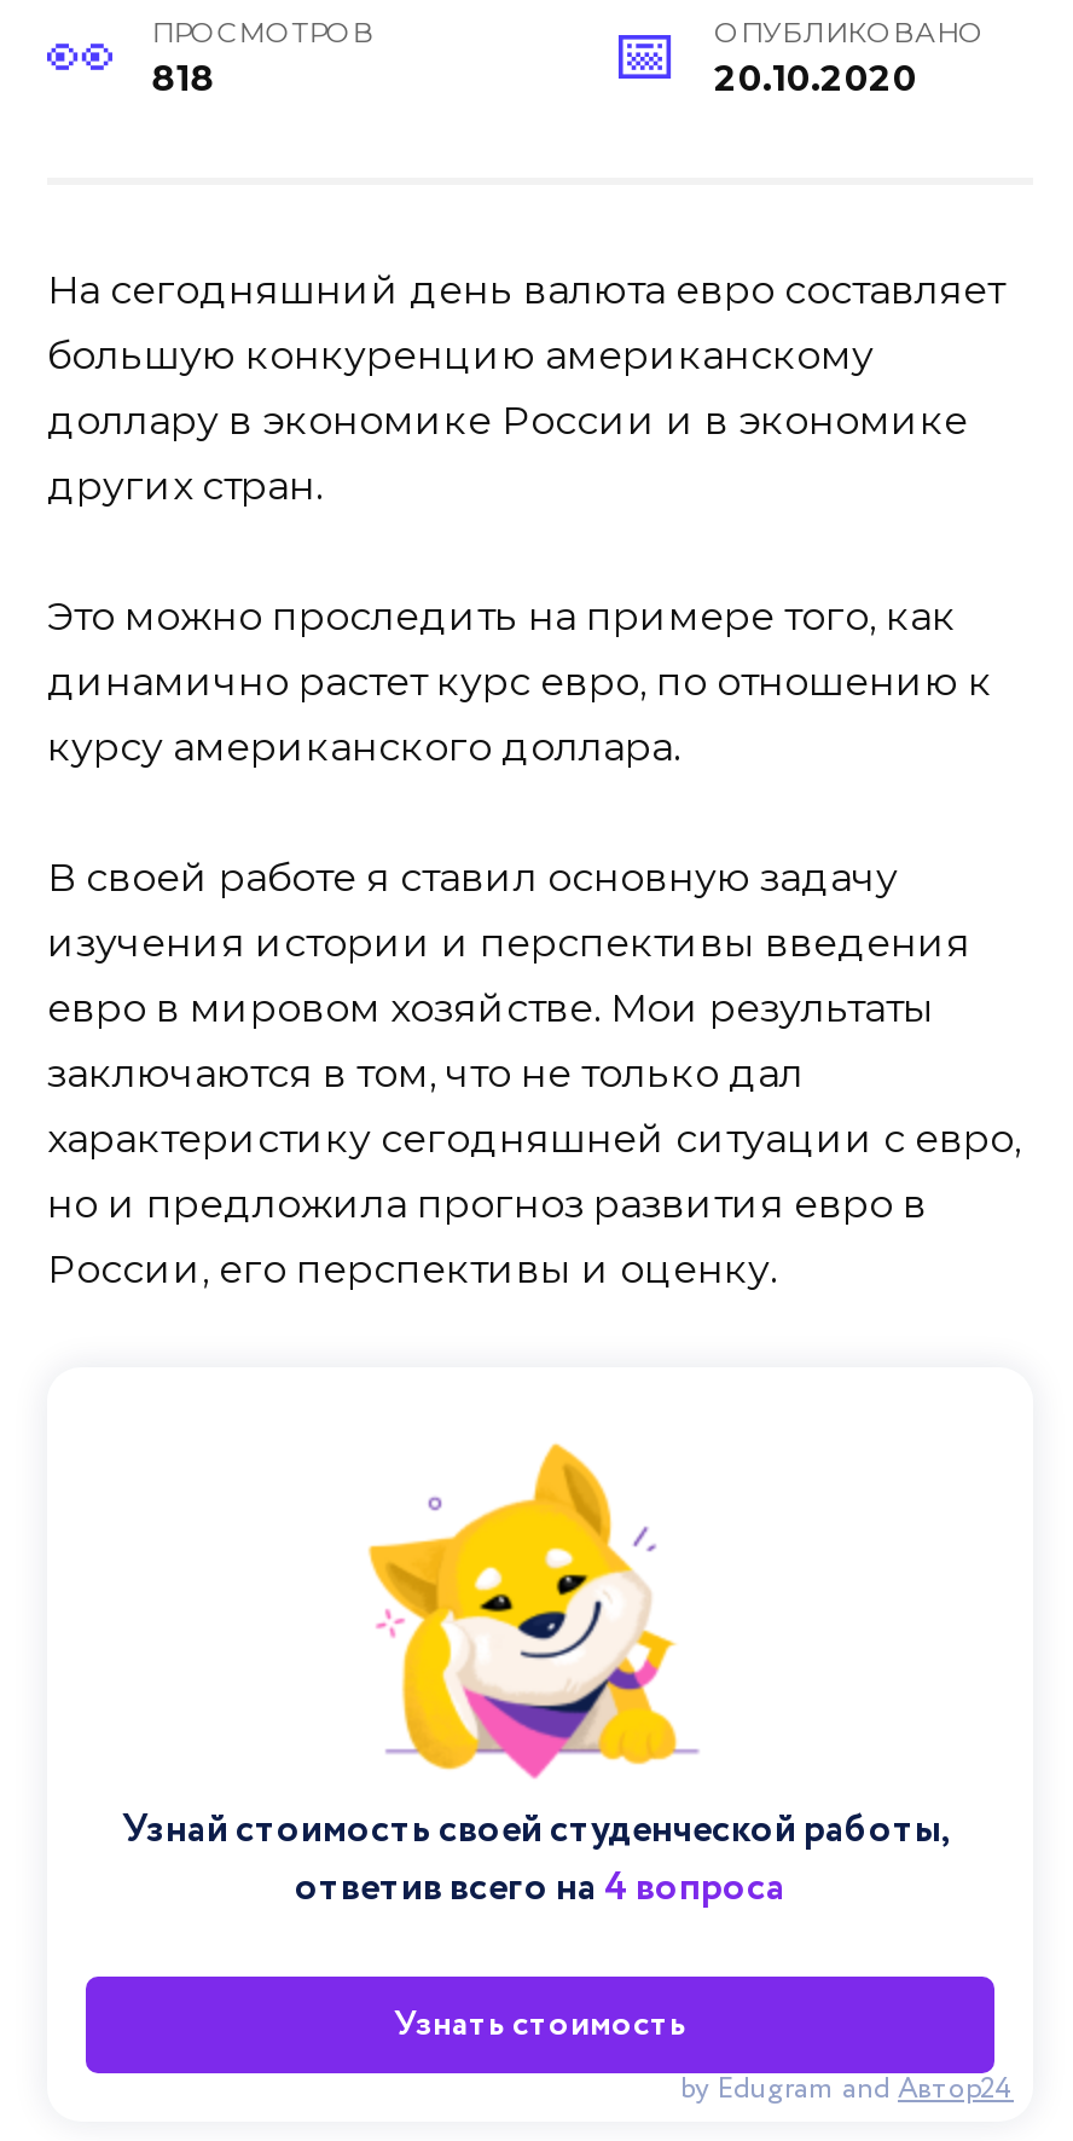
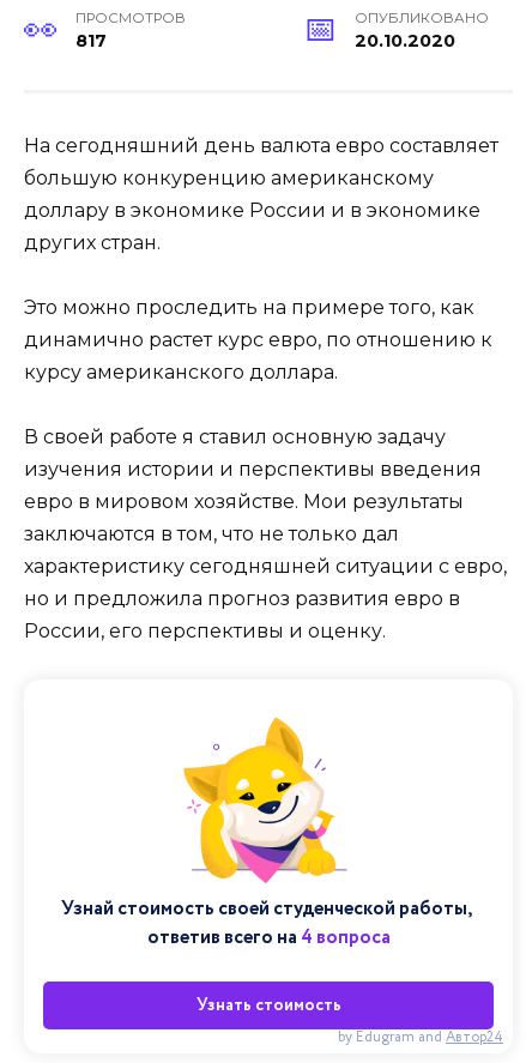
[152,56,214,100] 818 -> [76,30,107,51] 817

